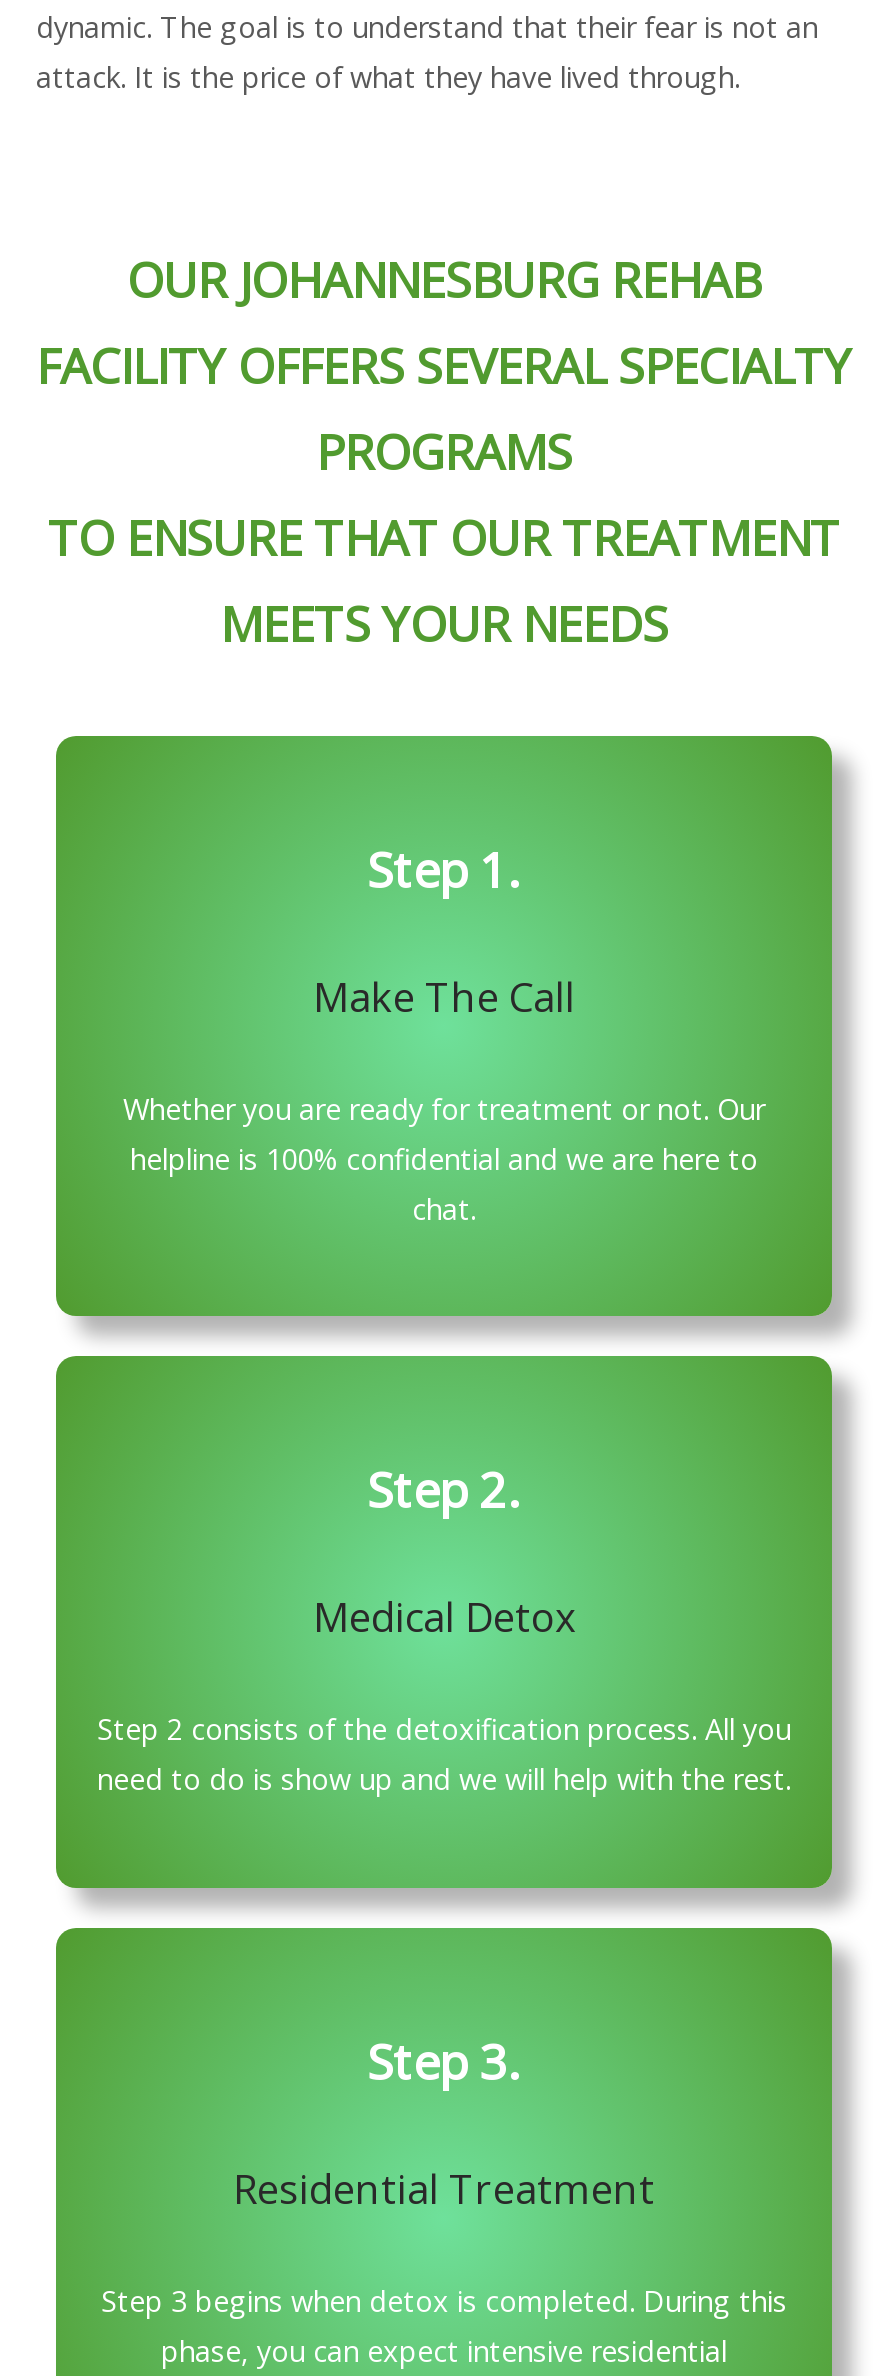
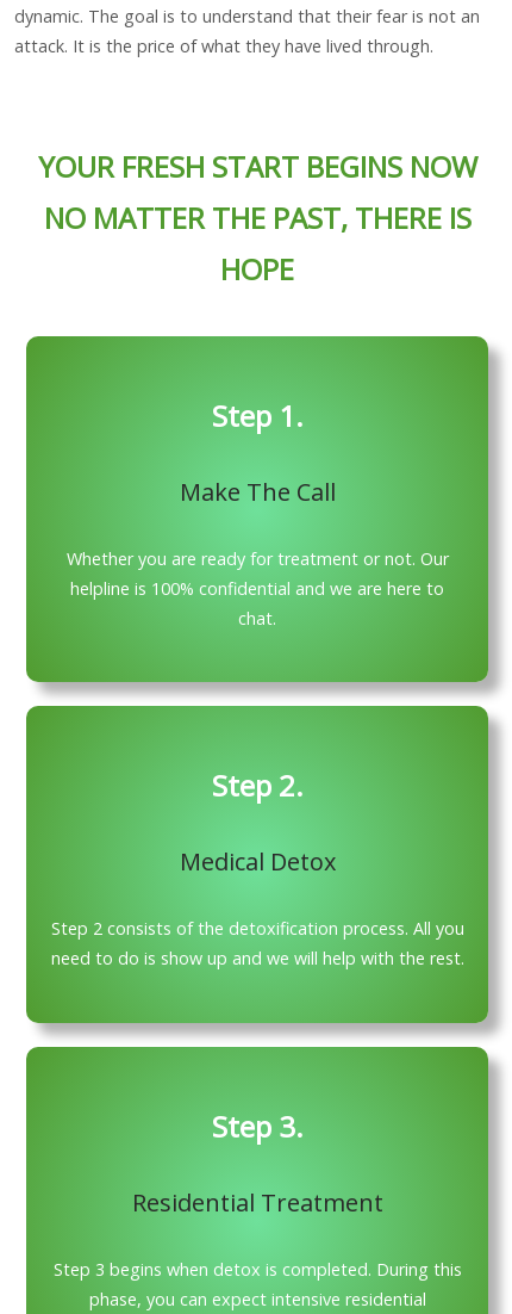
[36,246,852,656] OUR JOHANNESBURG REHAB | FACILITY OFFERS SEVERAL SPECIALTY | PROGRAMS | TO ENSURE THAT OUR TREATMENT | MEETS YOUR NEEDS -> [38,146,477,288] YOUR FRESH START BEGINS NOW | NO MATTER THE PAST, THERE IS | HOPE

